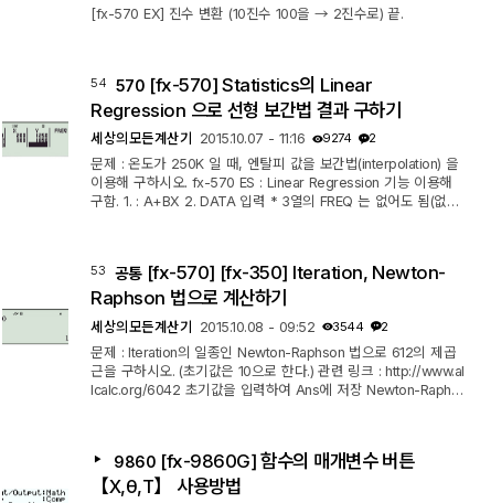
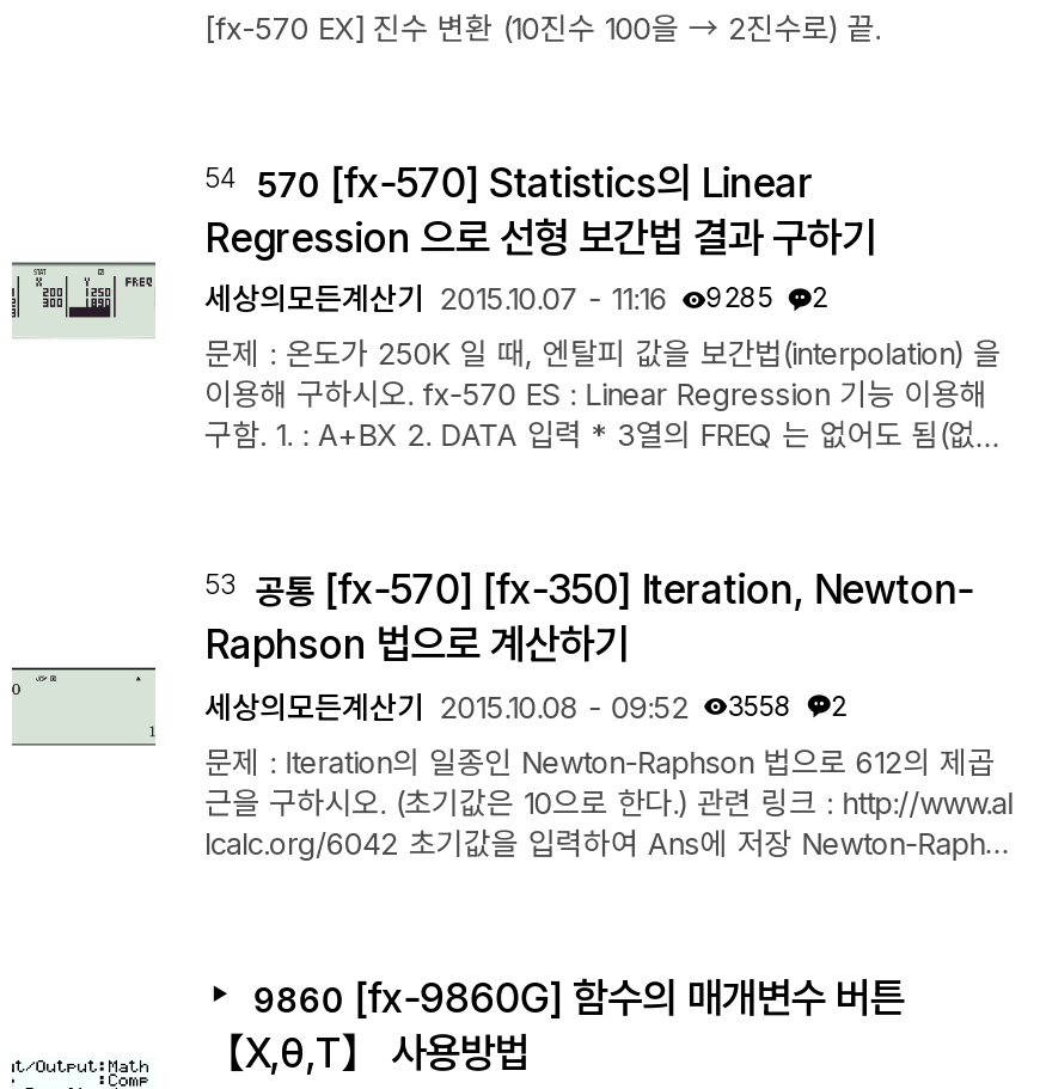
[91,130,376,147] 세상의모든계산기 2015.10.07 - 11:16 9274 2 -> [204,282,827,317] 세상의모든계산기 2015.10.07 - 11:16 9285 2
[91,318,388,335] 세상의모든계산기 2015.10.08 - 09:52 3544 2 -> [204,689,846,725] 세상의모든계산기 2015.10.08 - 09:52 3558 2

